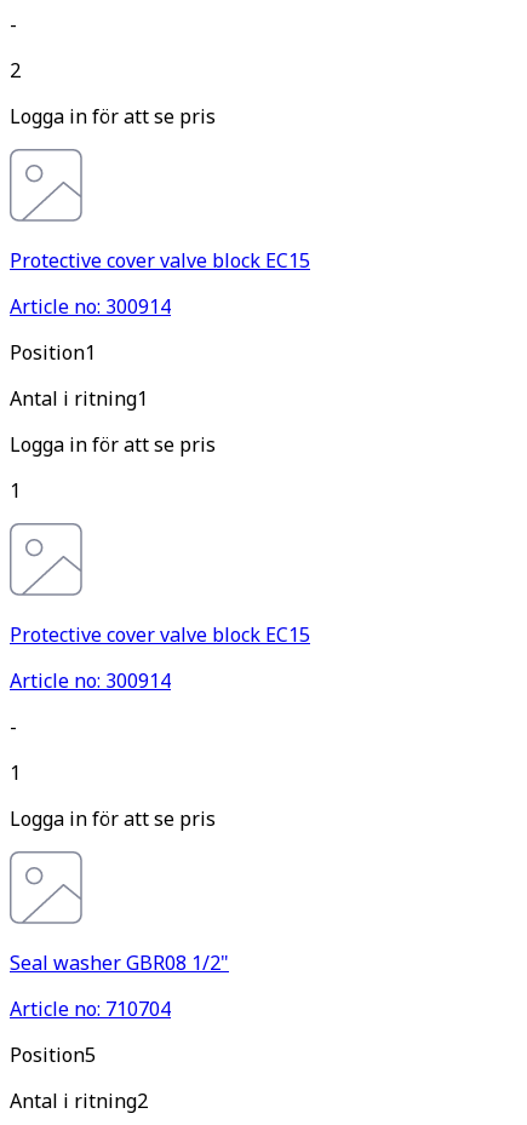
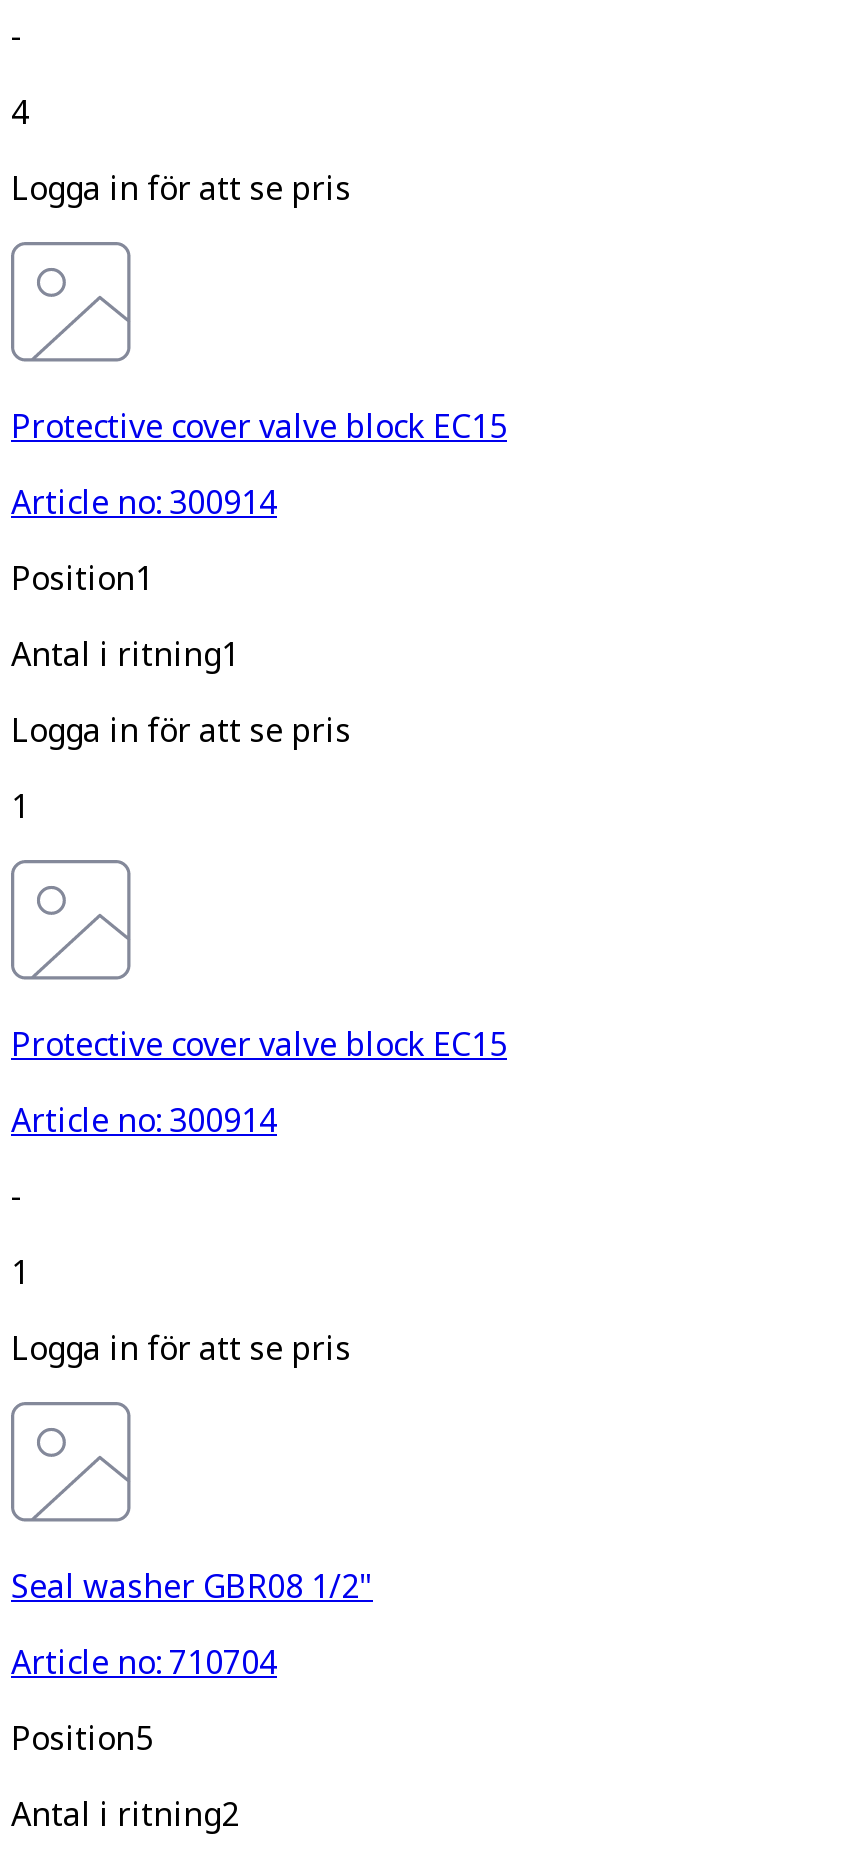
[10,56,21,83] 2 -> [11,89,29,133] 4

